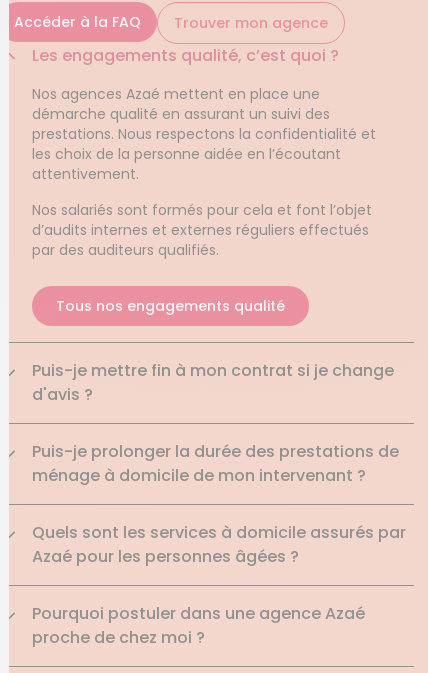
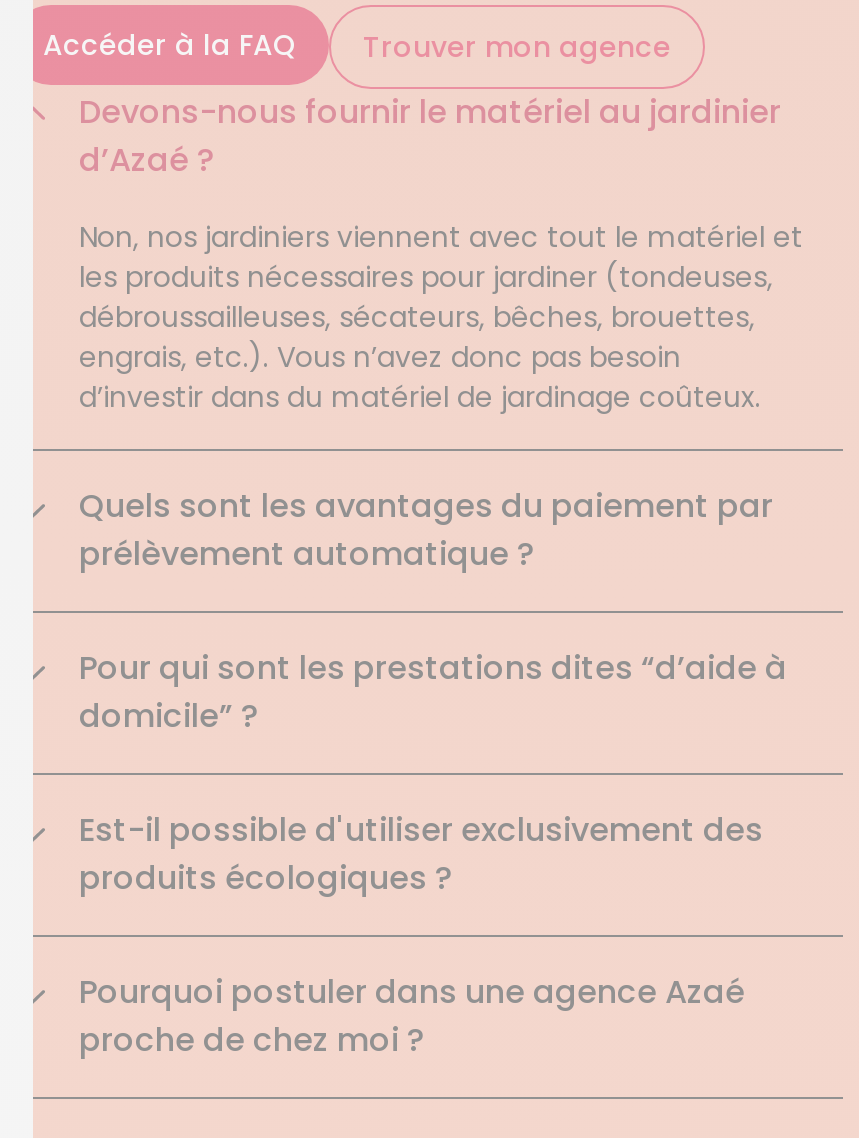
[32,44,406,568] Les engagements qualité, c’est quoi ? | Nos agences Azaé mettent en place une | démarche qualité en assurant un suivi des | prestations. Nous respectons la confidentialité et | les choix de la personne aidée en l’écoutant | attentivement. | Nos salariés sont formés pour cela et font l’objet | d’audits internes et externes réguliers effectués | par des auditeurs qualifiés. | Tous nos engagements qualité | Puis-je mettre fin à mon contrat si je change | d'avis ? | Puis-je prolonger la durée des prestations de | ménage à domicile de mon intervenant ? | Quels sont les services à domicile assurés par | Azaé pour les personnes âgées ? -> [79,89,803,901] Devons-nous fournir le matériel au jardinier | d’Azaé ? | Non, nos jardiniers viennent avec tout le matériel et | les produits nécessaires pour jardiner (tondeuses, | débroussailleuses, sécateurs, bêches, brouettes, | engrais, etc.). Vous n’avez donc pas besoin | d’investir dans du matériel de jardinage coûteux. | Quels sont les avantages du paiement par | prélèvement automatique ? | Pour qui sont les prestations dites “d’aide à | domicile” ? | Est-il possible d'utiliser exclusivement des | produits écologiques ?

